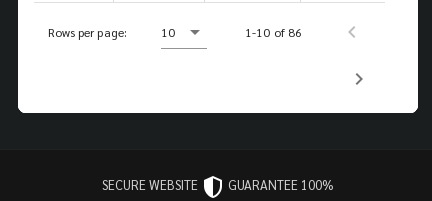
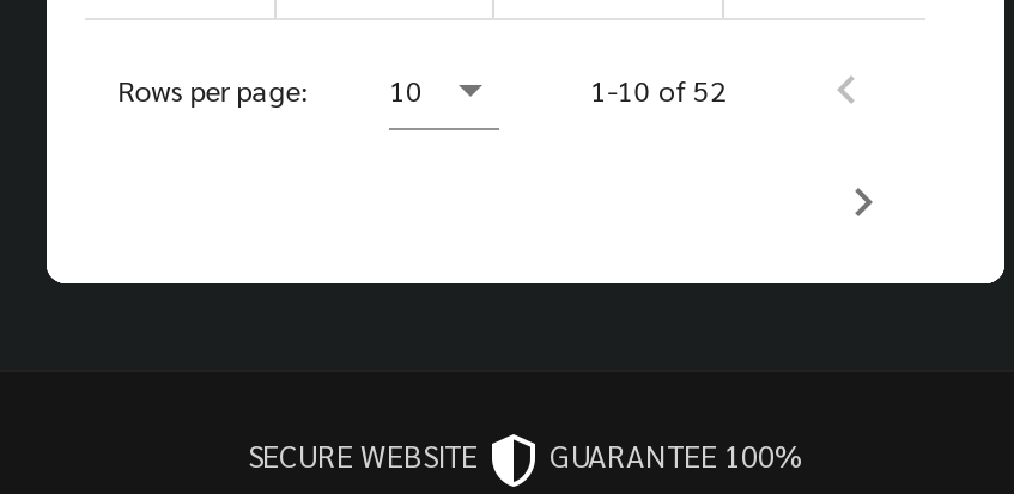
[245,24,302,40] 1-10 of 86 -> [590,70,727,108] 1-10 of 52

